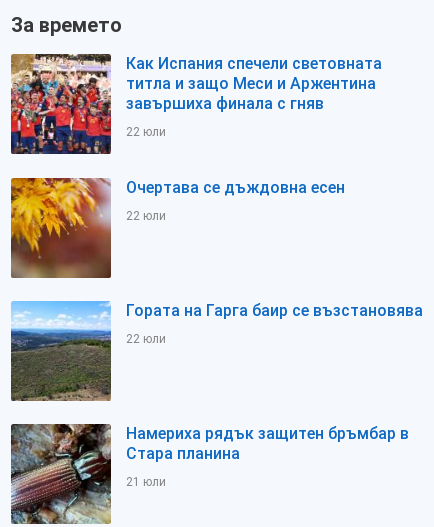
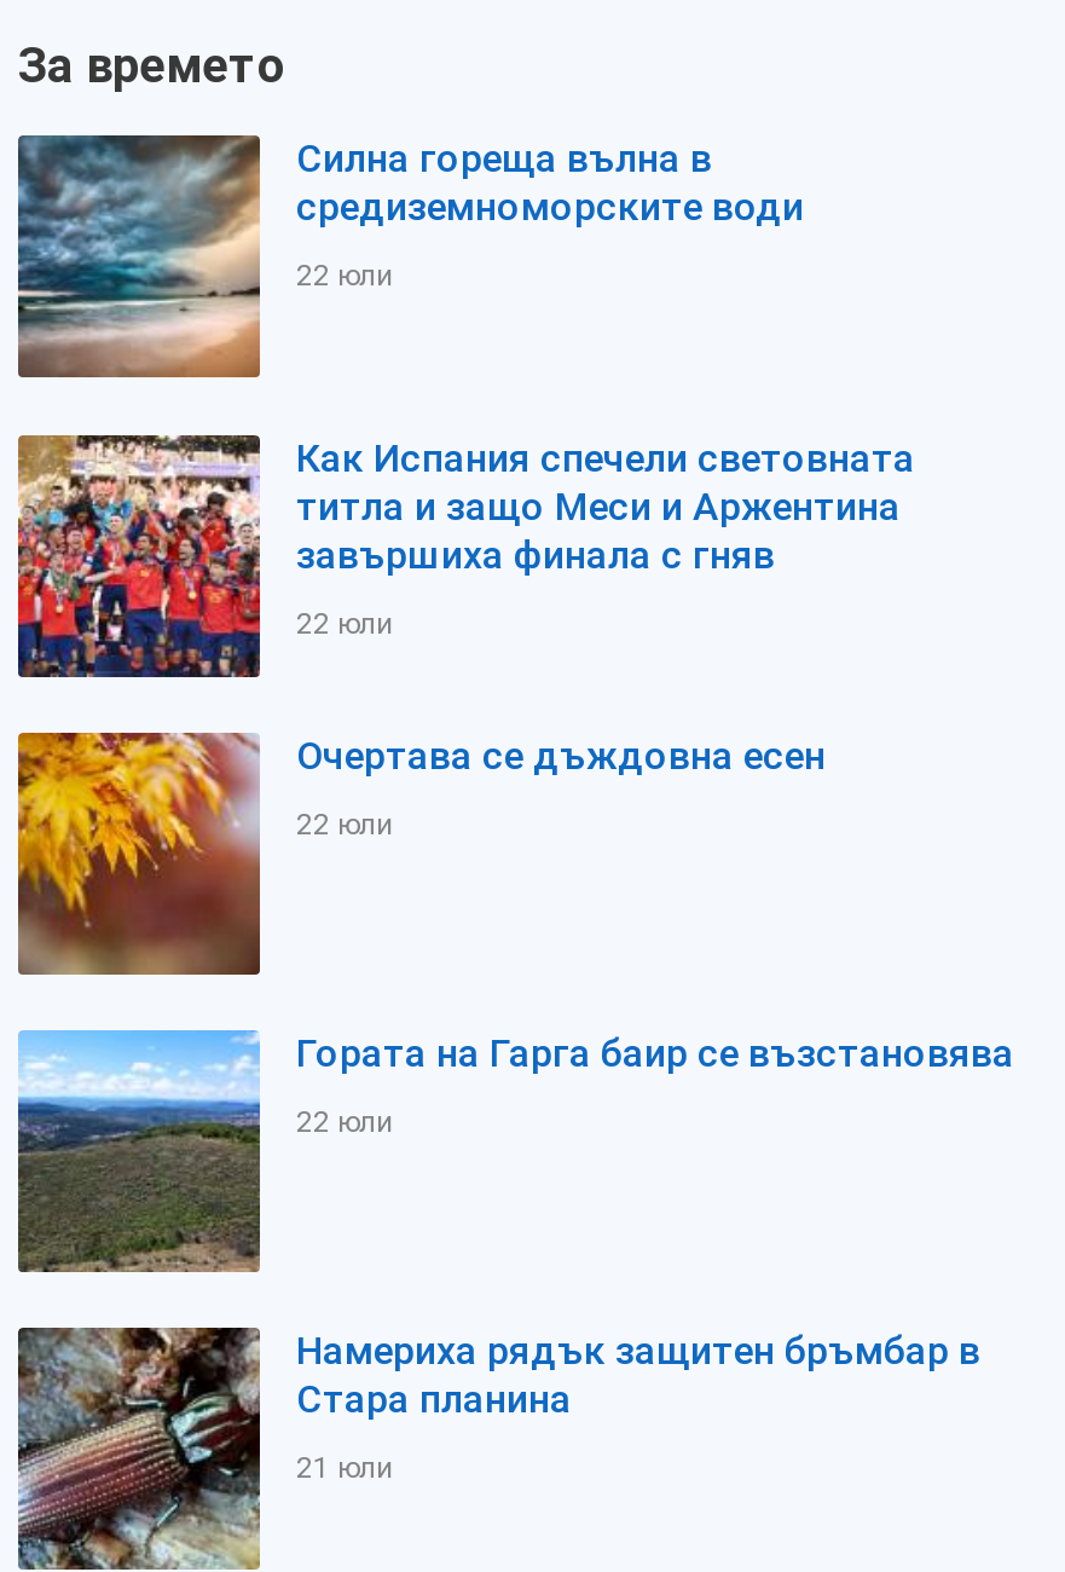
none -> [16,133,804,380] [image] | Силна гореща вълна в | средиземноморските води | 22 юли

